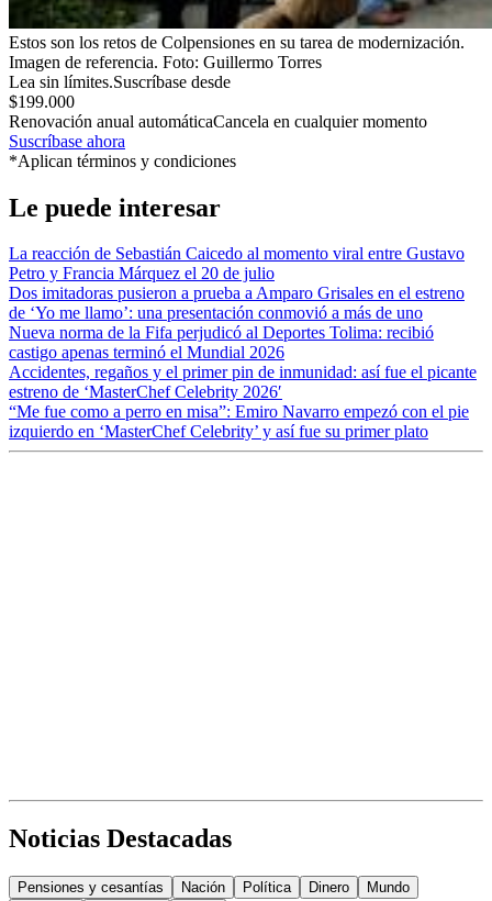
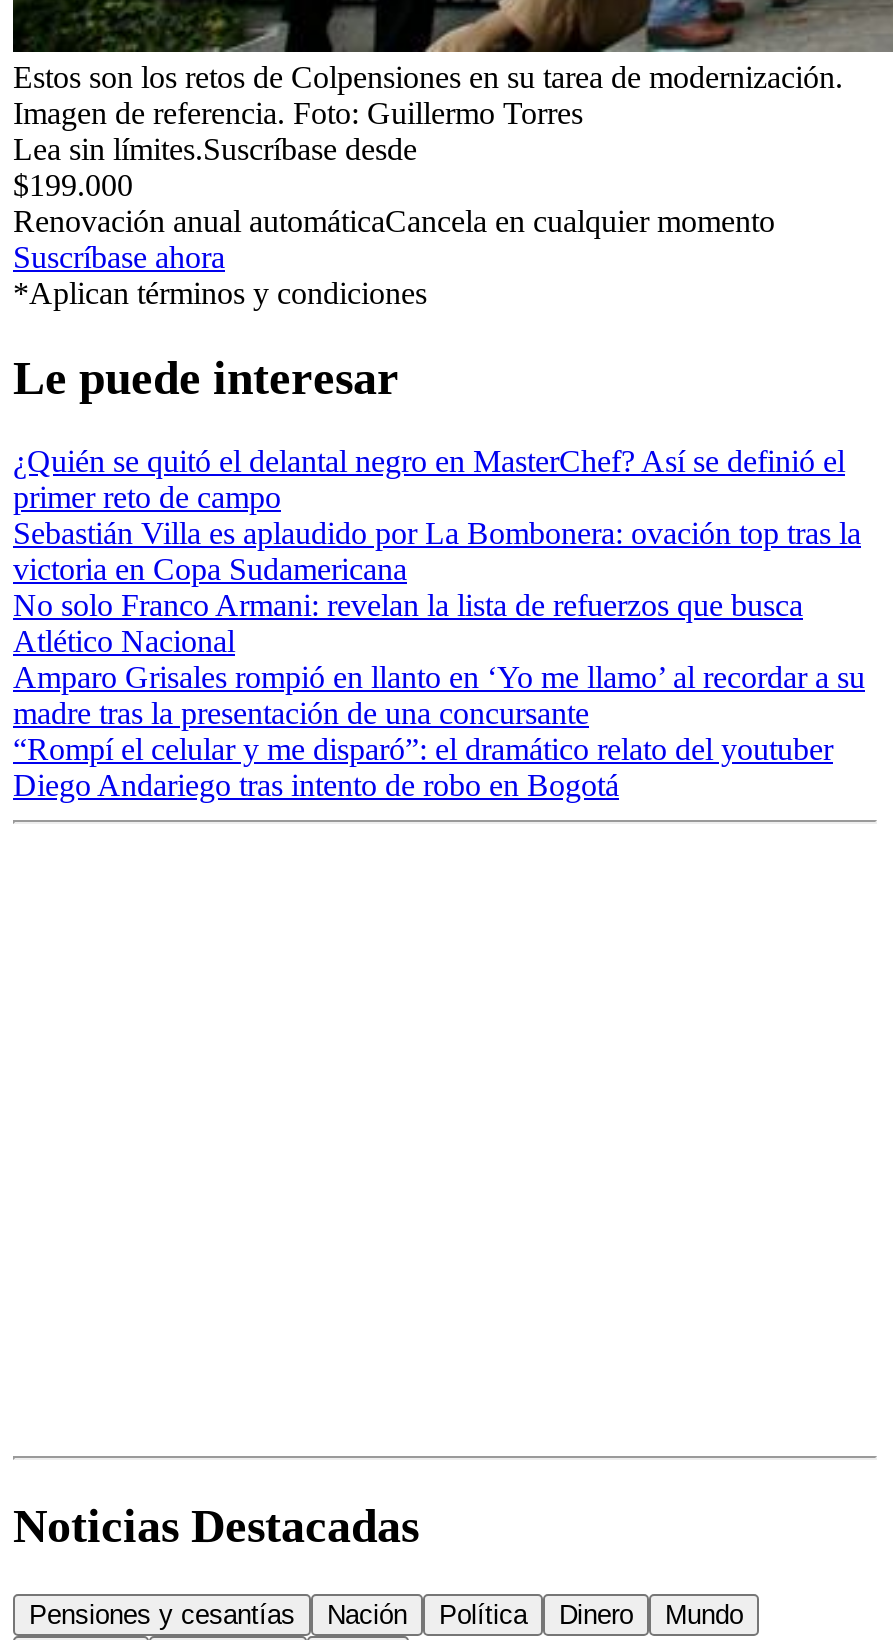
[9,244,477,441] La reacción de Sebastián Caicedo al momento viral entre Gustavo | Petro y Francia Márquez el 20 de julio | Dos imitadoras pusieron a prueba a Amparo Grisales en el estreno | de ‘Yo me llamo’: una presentación conmovió a más de uno | Nueva norma de la Fifa perjudicó al Deportes Tolima: recibió | castigo apenas terminó el Mundial 2026 | Accidentes, regaños y el primer pin de inmunidad: así fue el picante | estreno de ‘MasterChef Celebrity 2026′ | “Me fue como a perro en misa”: Emiro Navarro empezó con el pie | izquierdo en ‘MasterChef Celebrity’ y así fue su primer plato -> [13,445,865,803] ¿Quién se quitó el delantal negro en MasterChef? Así se definió el | primer reto de campo | Sebastián Villa es aplaudido por La Bombonera: ovación top tras la | victoria en Copa Sudamericana | No solo Franco Armani: revelan la lista de refuerzos que busca | Atlético Nacional | Amparo Grisales rompió en llanto en ‘Yo me llamo’ al recordar a su | madre tras la presentación de una concursante | “Rompí el celular y me disparó”: el dramático relato del youtuber | Diego Andariego tras intento de robo en Bogotá

